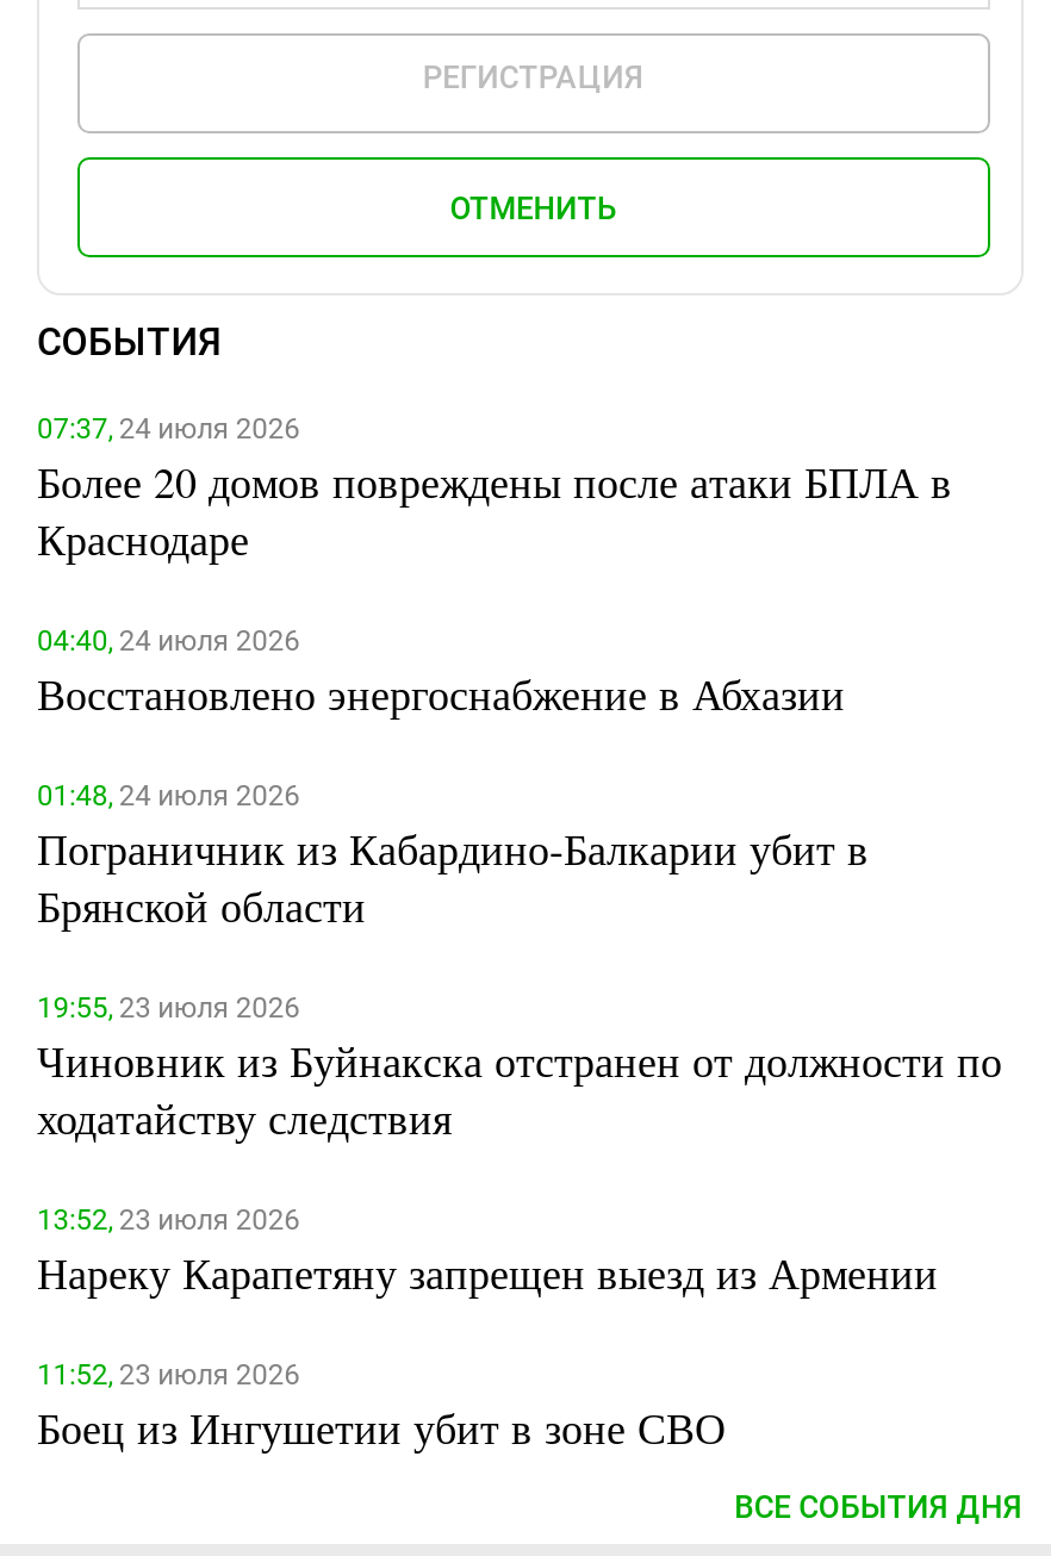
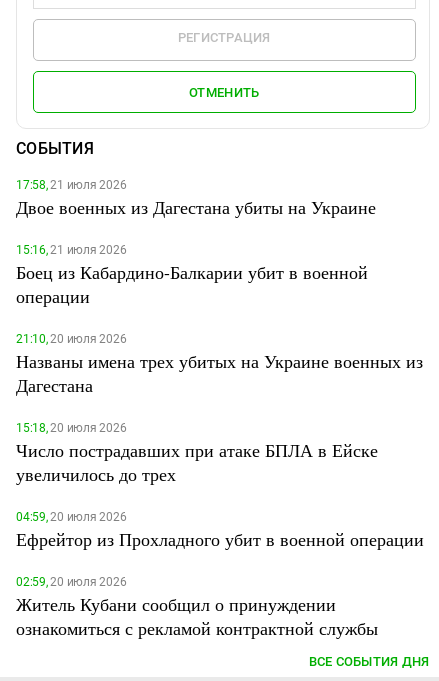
[37,412,952,567] 07:37, 24 июля 2026 | Более 20 домов повреждены после атаки БПЛА в | Краснодаре -> [16,178,376,219] 17:58, 21 июля 2026 | Двое военных из Дагестана убиты на Украине
[37,624,845,722] 04:40, 24 июля 2026 | Восстановлено энергоснабжение в Абхазии -> [16,243,368,308] 15:16, 21 июля 2026 | Боец из Кабардино-Балкарии убит в военной | операции
[37,779,869,934] 01:48, 24 июля 2026 | Пограничник из Кабардино-Балкарии убит в | Брянской области -> [16,332,423,397] 21:10, 20 июля 2026 | Названы имена трех убитых на Украине военных из | Дагестана
[37,991,1002,1146] 19:55, 23 июля 2026 | Чиновник из Буйнакска отстранен от должности по | ходатайству следствия -> [16,421,378,486] 15:18, 20 июля 2026 | Число пострадавших при атаке БПЛА в Ейске | увеличилось до трех
[37,1203,938,1301] 13:52, 23 июля 2026 | Нареку Карапетяну запрещен выезд из Армении -> [16,510,424,551] 04:59, 20 июля 2026 | Ефрейтор из Прохладного убит в военной операции
[37,1358,726,1456] 11:52, 23 июля 2026 | Боец из Ингушетии убит в зоне СВО -> [16,575,378,640] 02:59, 20 июля 2026 | Житель Кубани сообщил о принуждении | ознакомиться с рекламой контрактной службы

